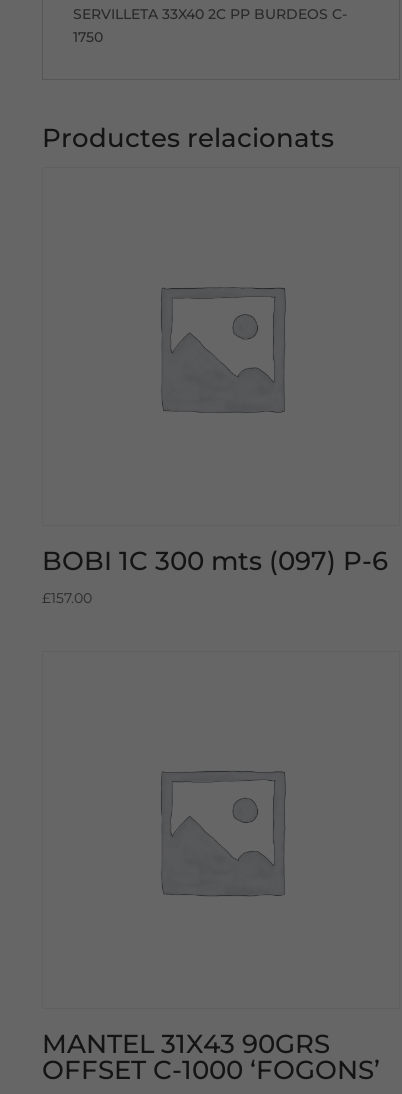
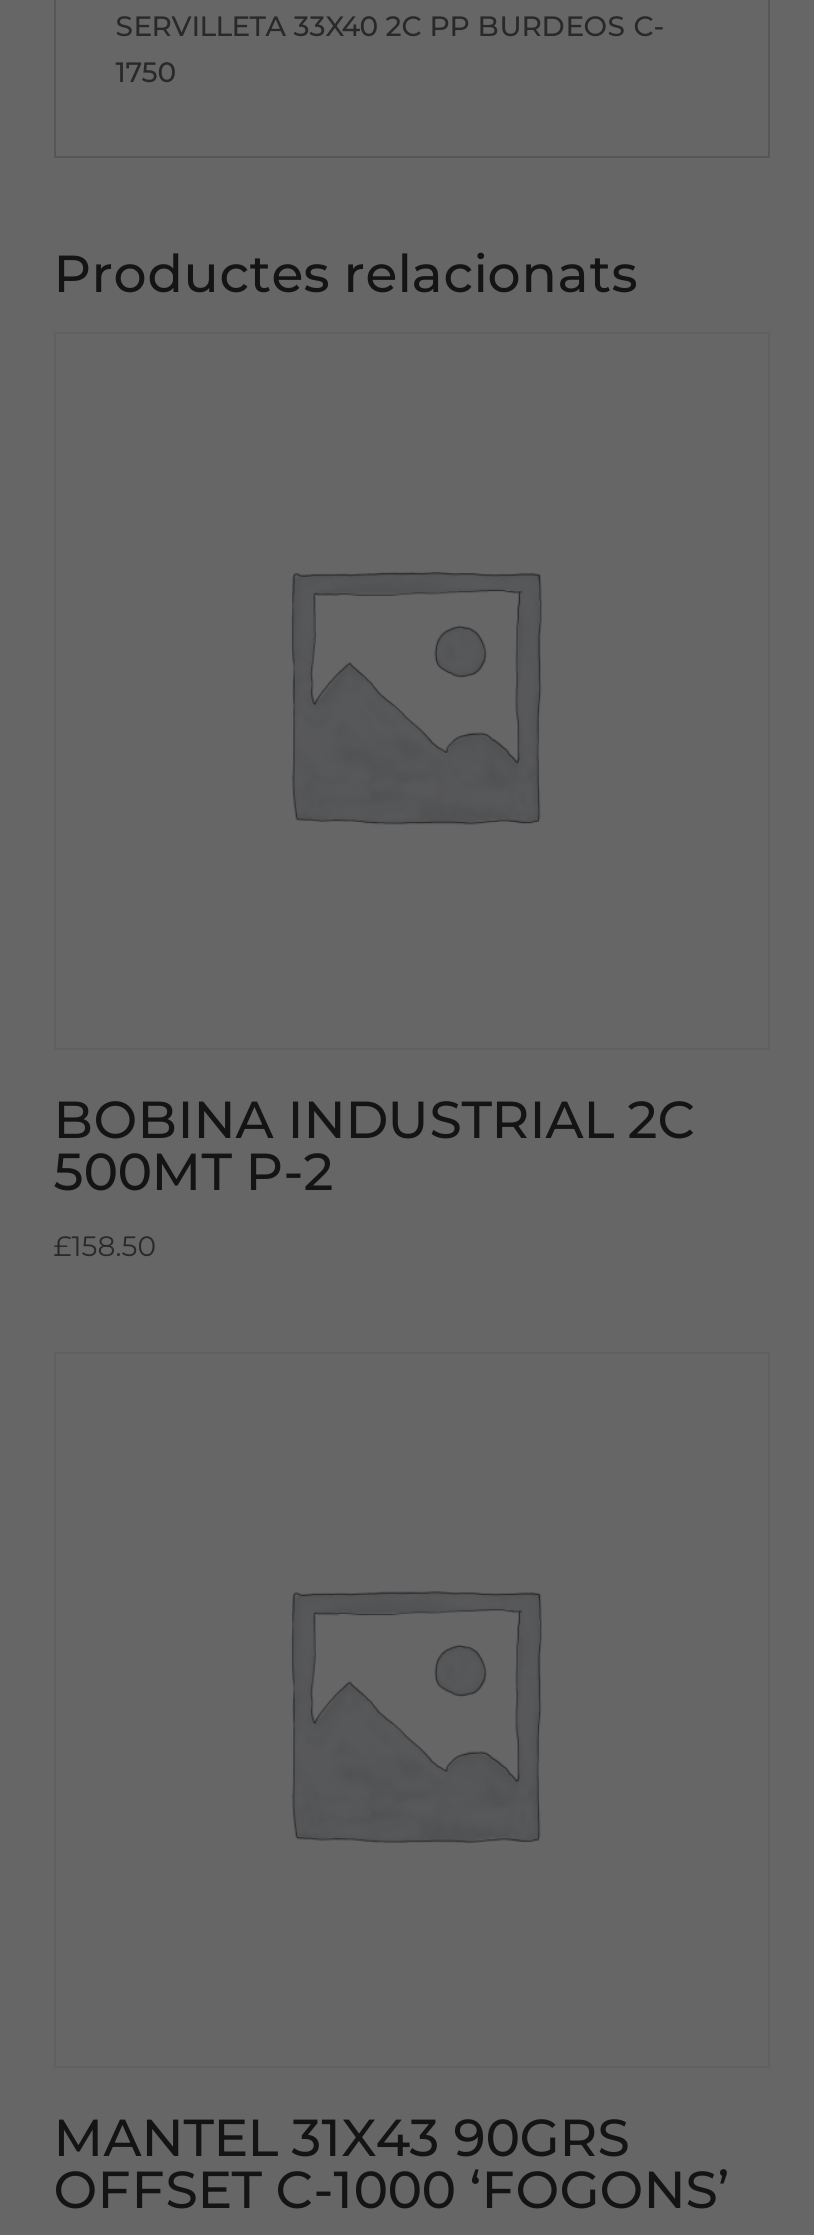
[42,545,388,607] BOBI 1C 300 mts (097) P-6 | £157.00 -> [54,1088,696,1264] BOBINA INDUSTRIAL 2C | 500MT P-2 | £158.50

